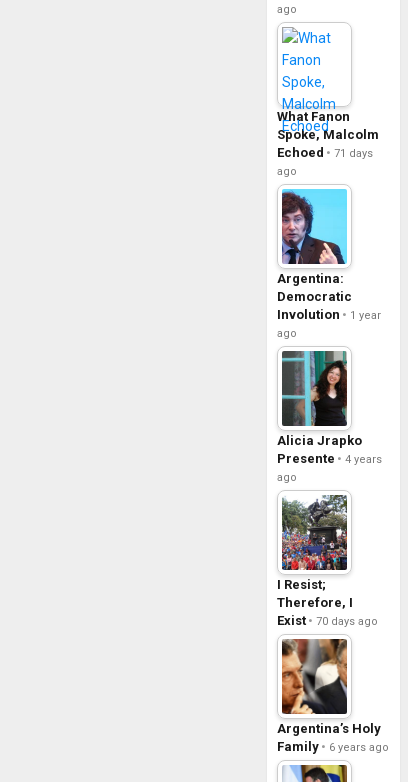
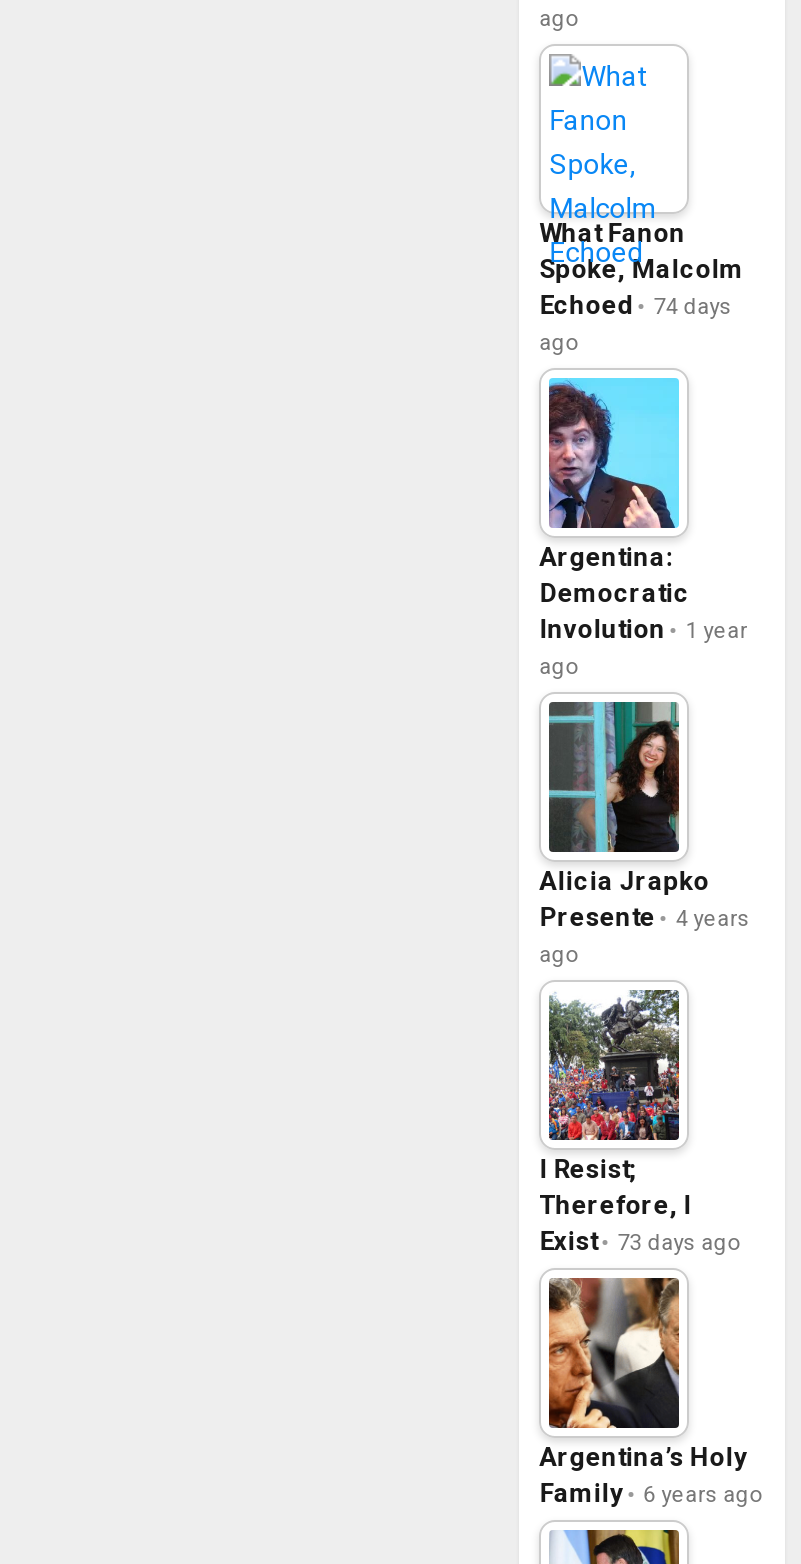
[277,145,373,160] Echoed 71 days -> [540,290,732,320] Echoed 74 days
[277,613,378,628] Exist 70 days ago -> [540,1226,742,1256] Exist 73 days ago

